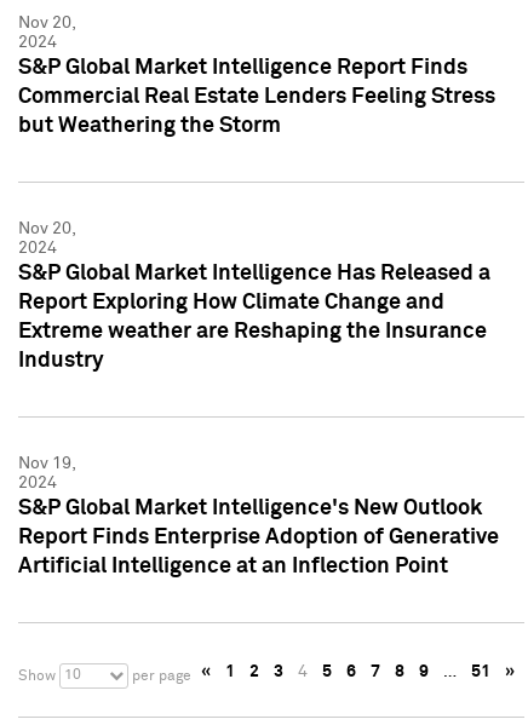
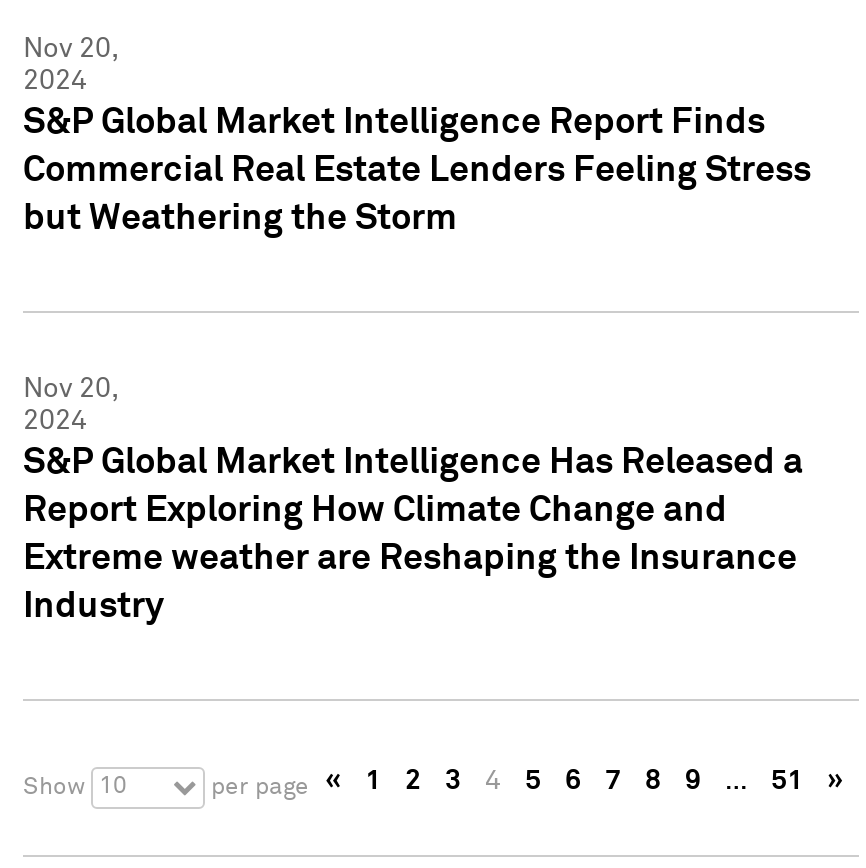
[18,455,499,577] Nov 19, | 2024 | S&P Global Market Intelligence's New Outlook | Report Finds Enterprise Adoption of Generative | Artificial Intelligence at an Inflection Point -> none

